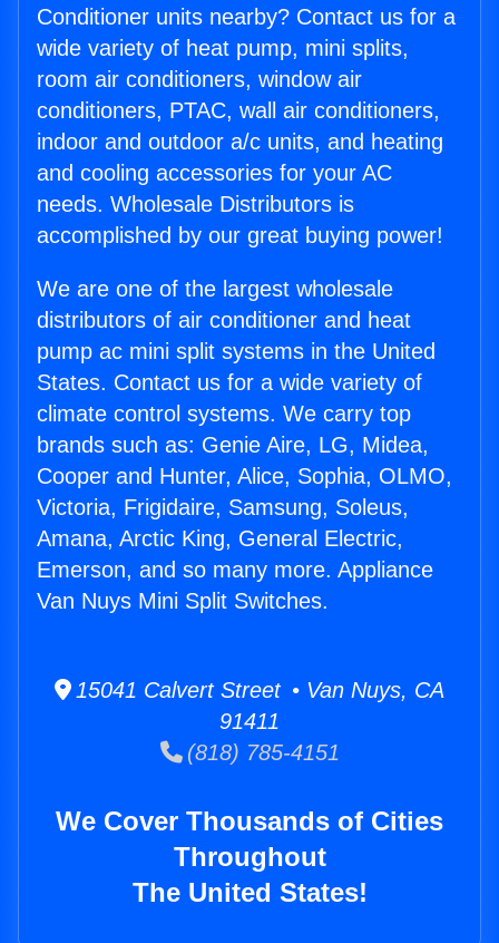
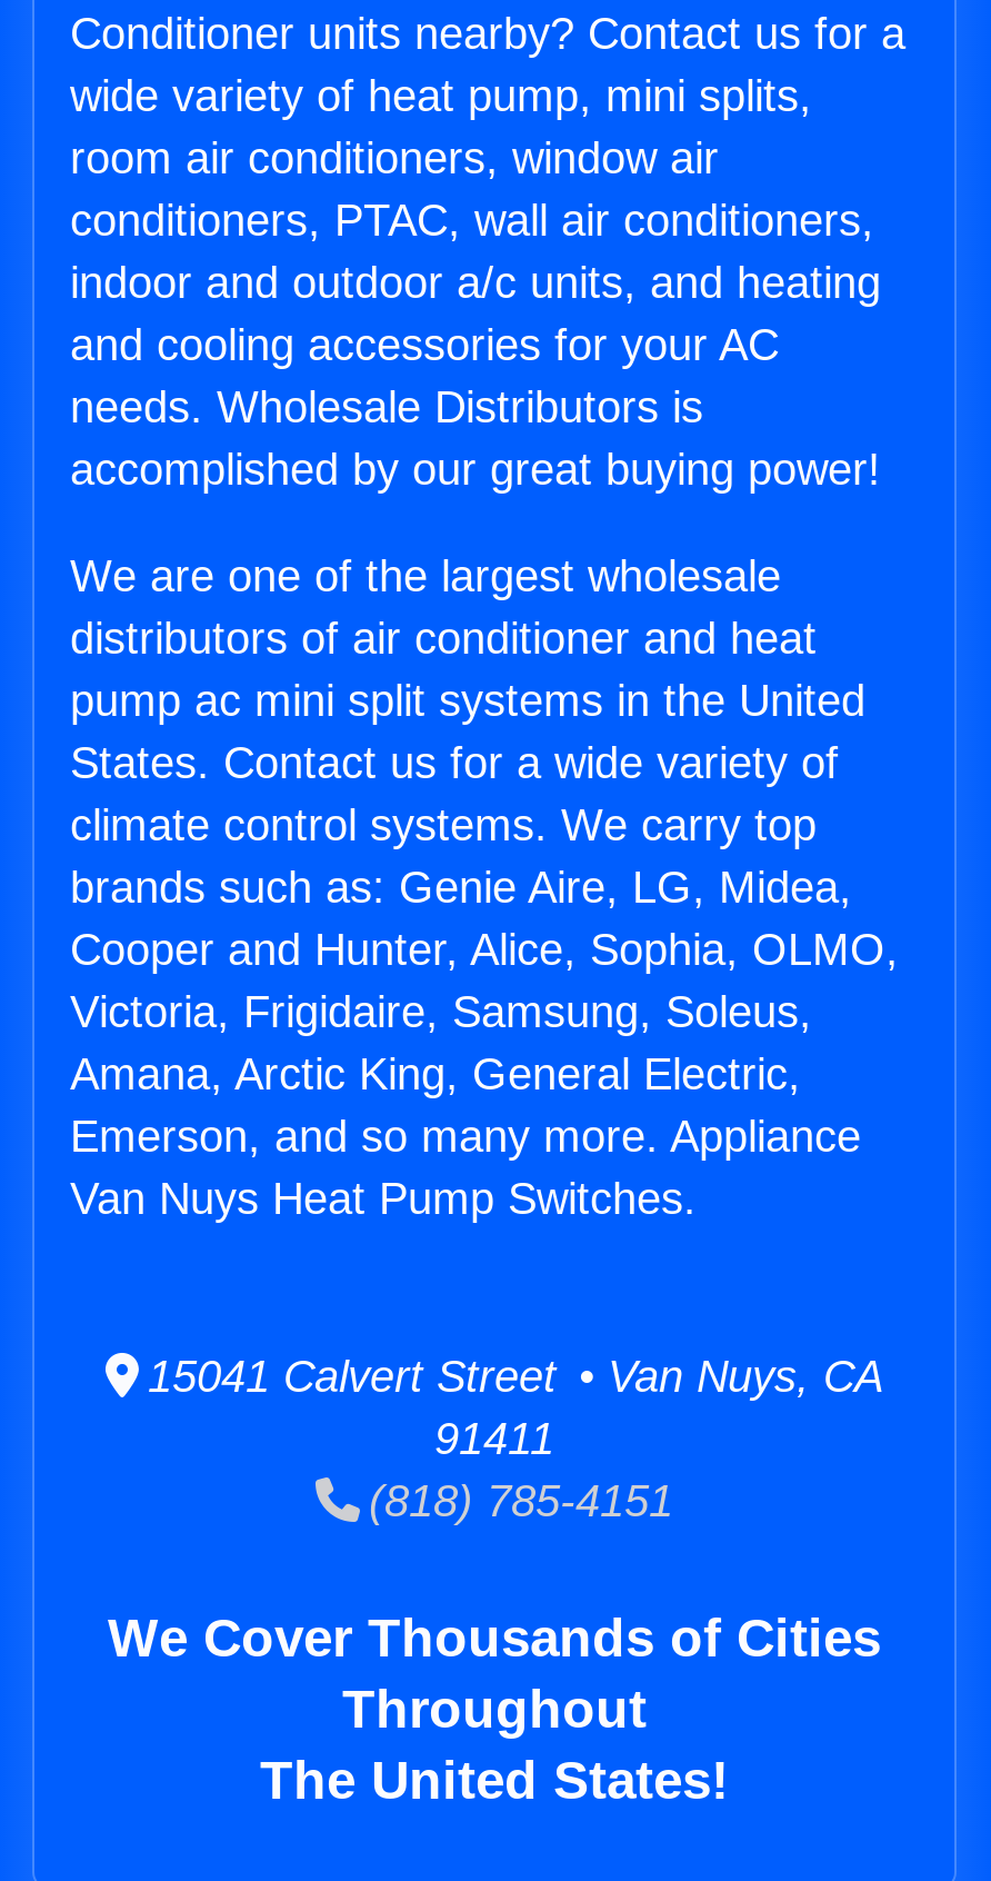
[37,589,329,613] Van Nuys Mini Split Switches. -> [70,1174,697,1223] Van Nuys Heat Pump Switches.

